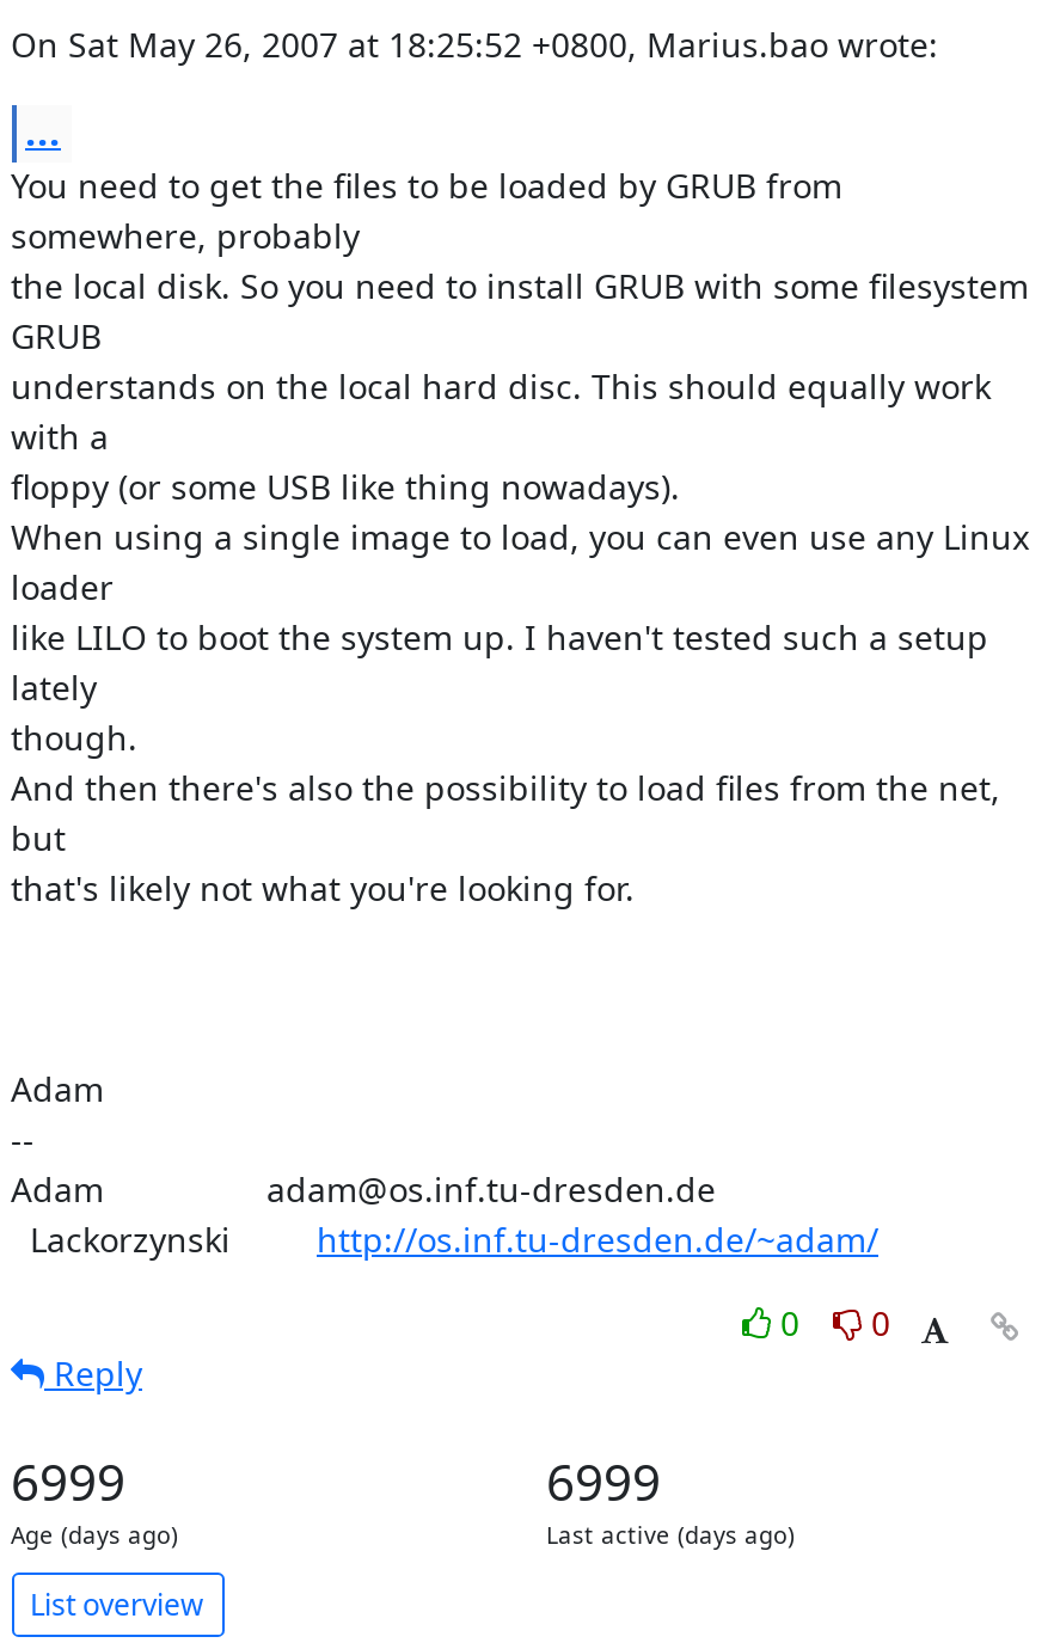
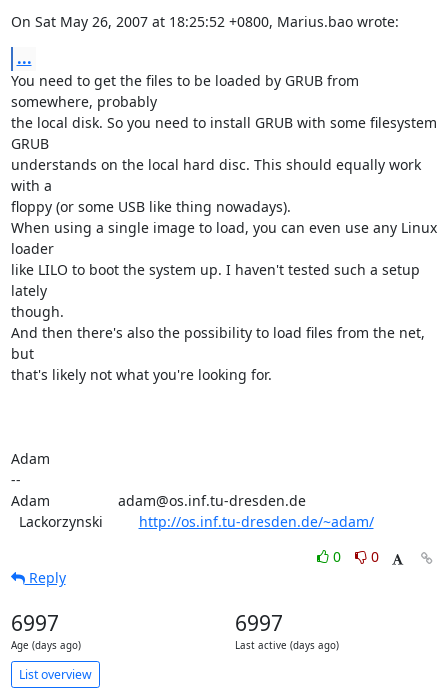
[11,1448,125,1515] 6999 -> [10,609,58,637] 6997
[546,1448,661,1515] 6999 -> [234,609,282,637] 6997

